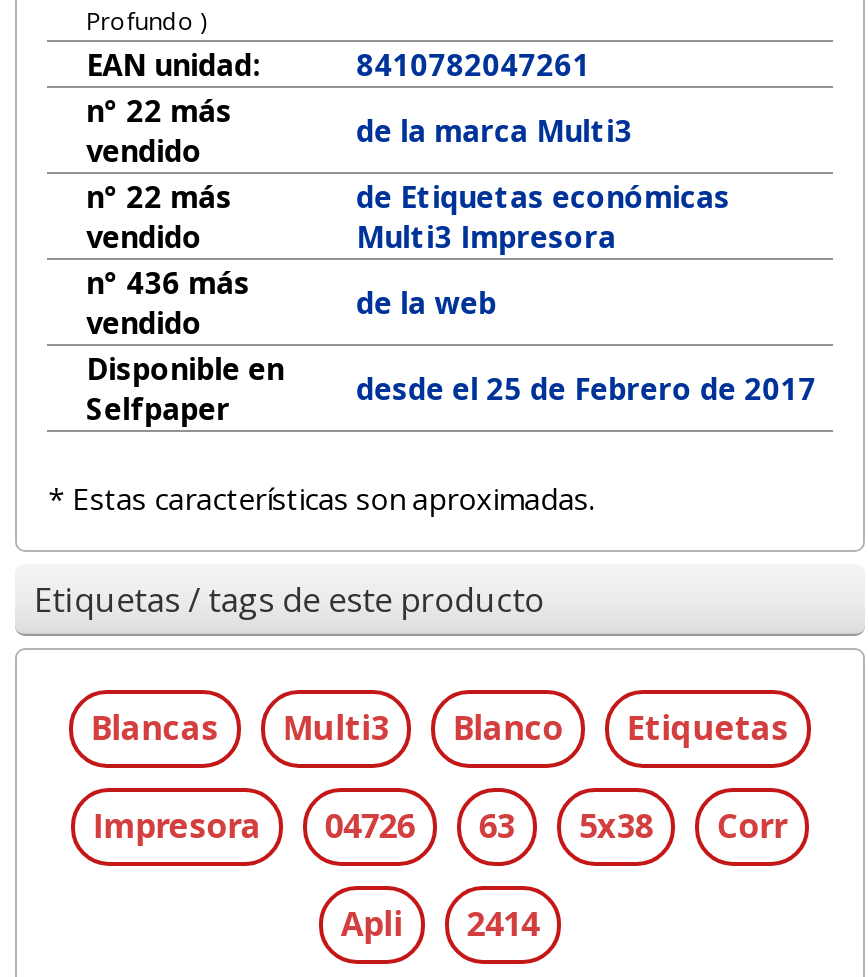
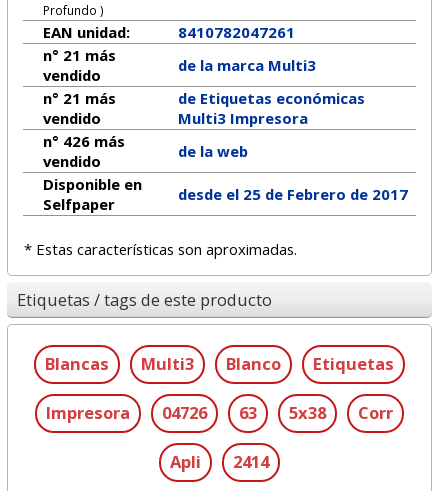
[86,91,232,131] n° 22 más -> [43,45,116,65] n° 21 más
[86,177,232,217] n° 22 más -> [43,88,116,108] n° 21 más
[86,263,250,303] n° 436 más -> [43,131,125,151] n° 426 más

